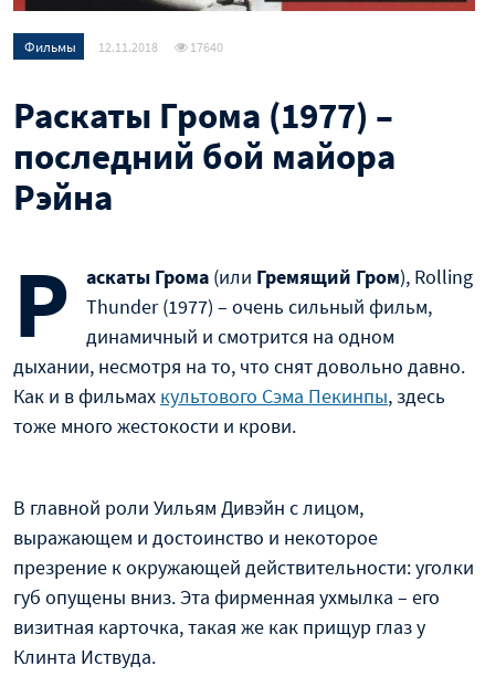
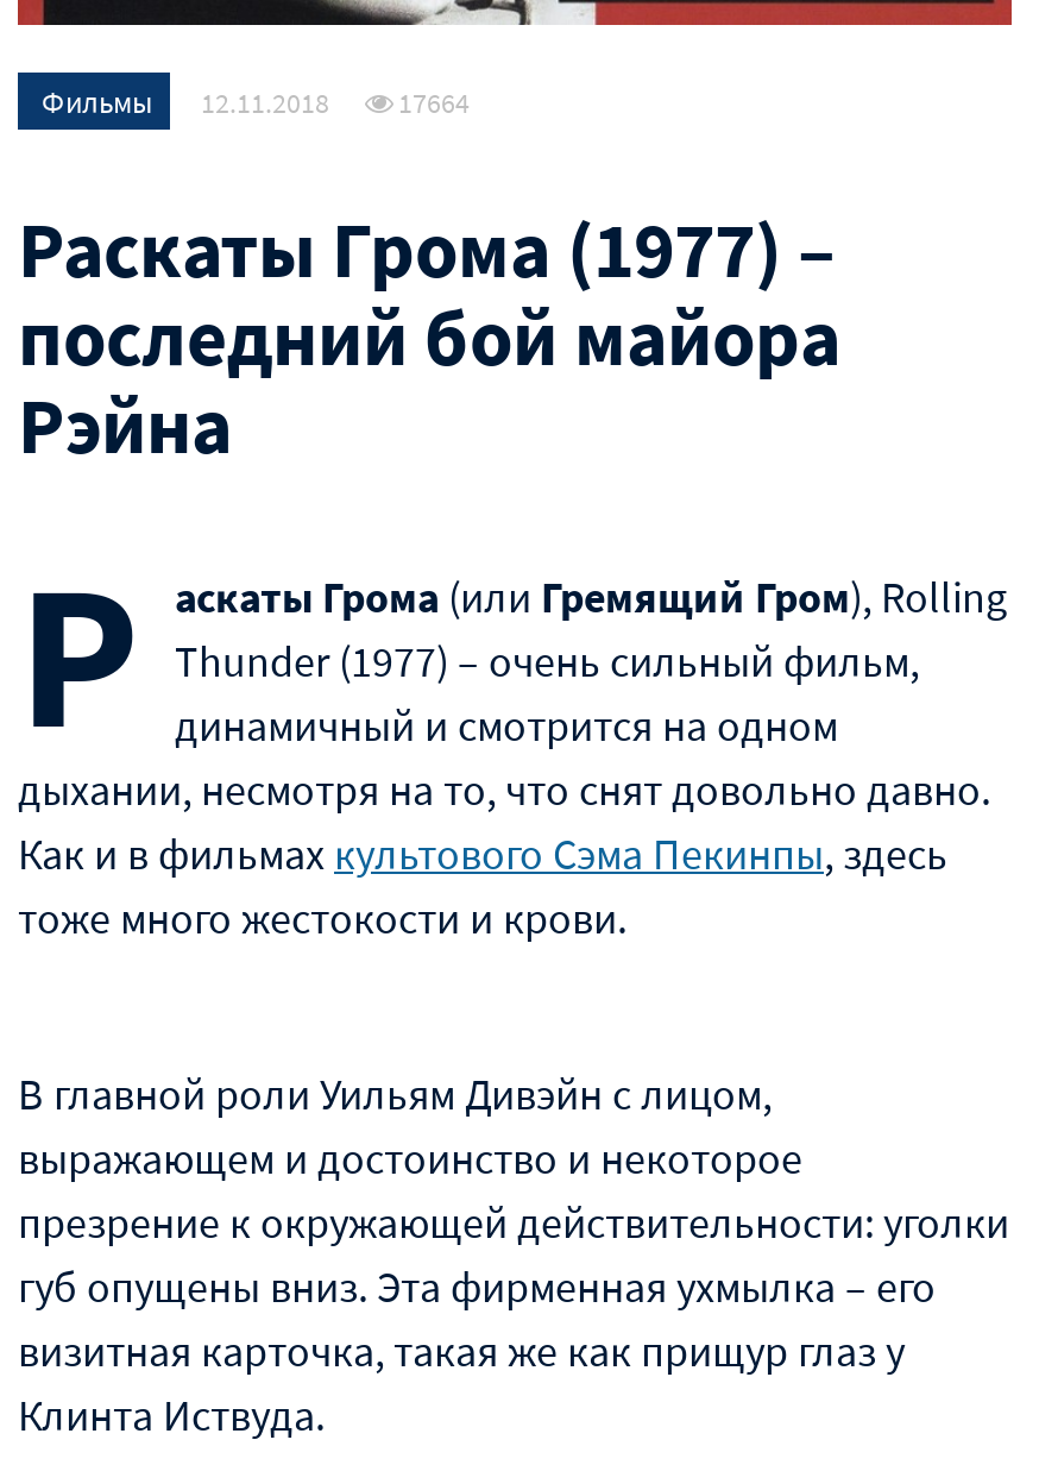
[24,38,223,57] Фильмы 12.11.2018 17640 -> [42,81,470,122] Фильмы 12.11.2018 17664

